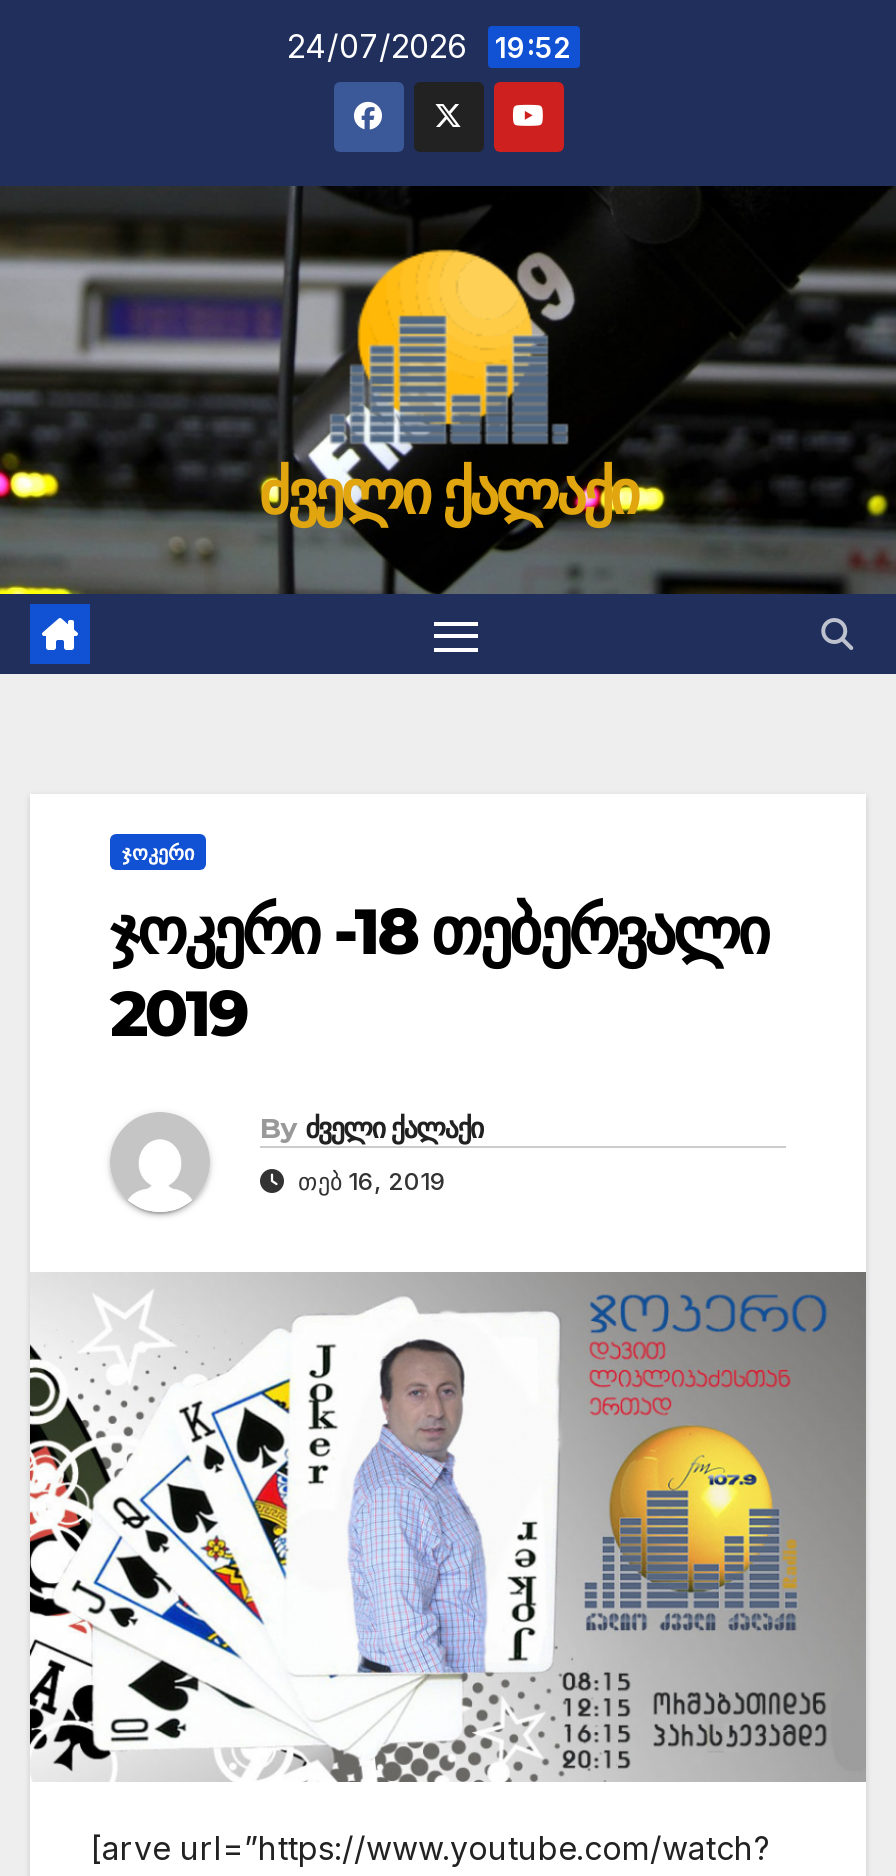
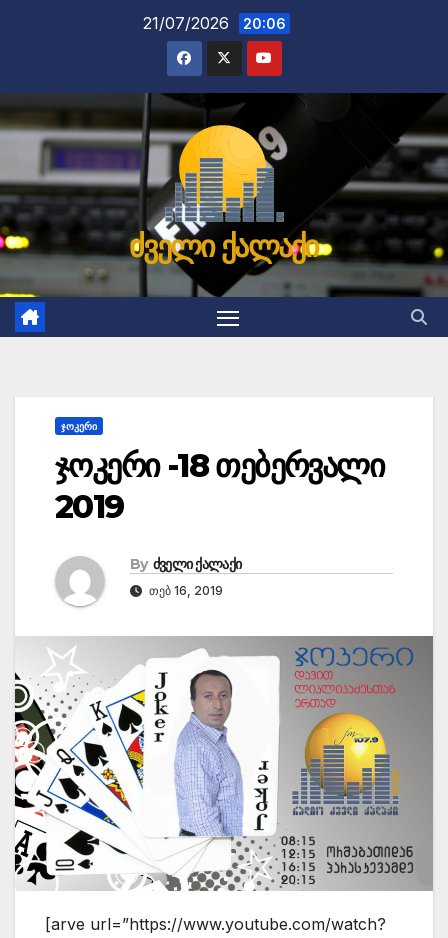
[287,26,571,66] 24/07/2026 19:52 -> [143,13,286,33] 21/07/2026 20:06

